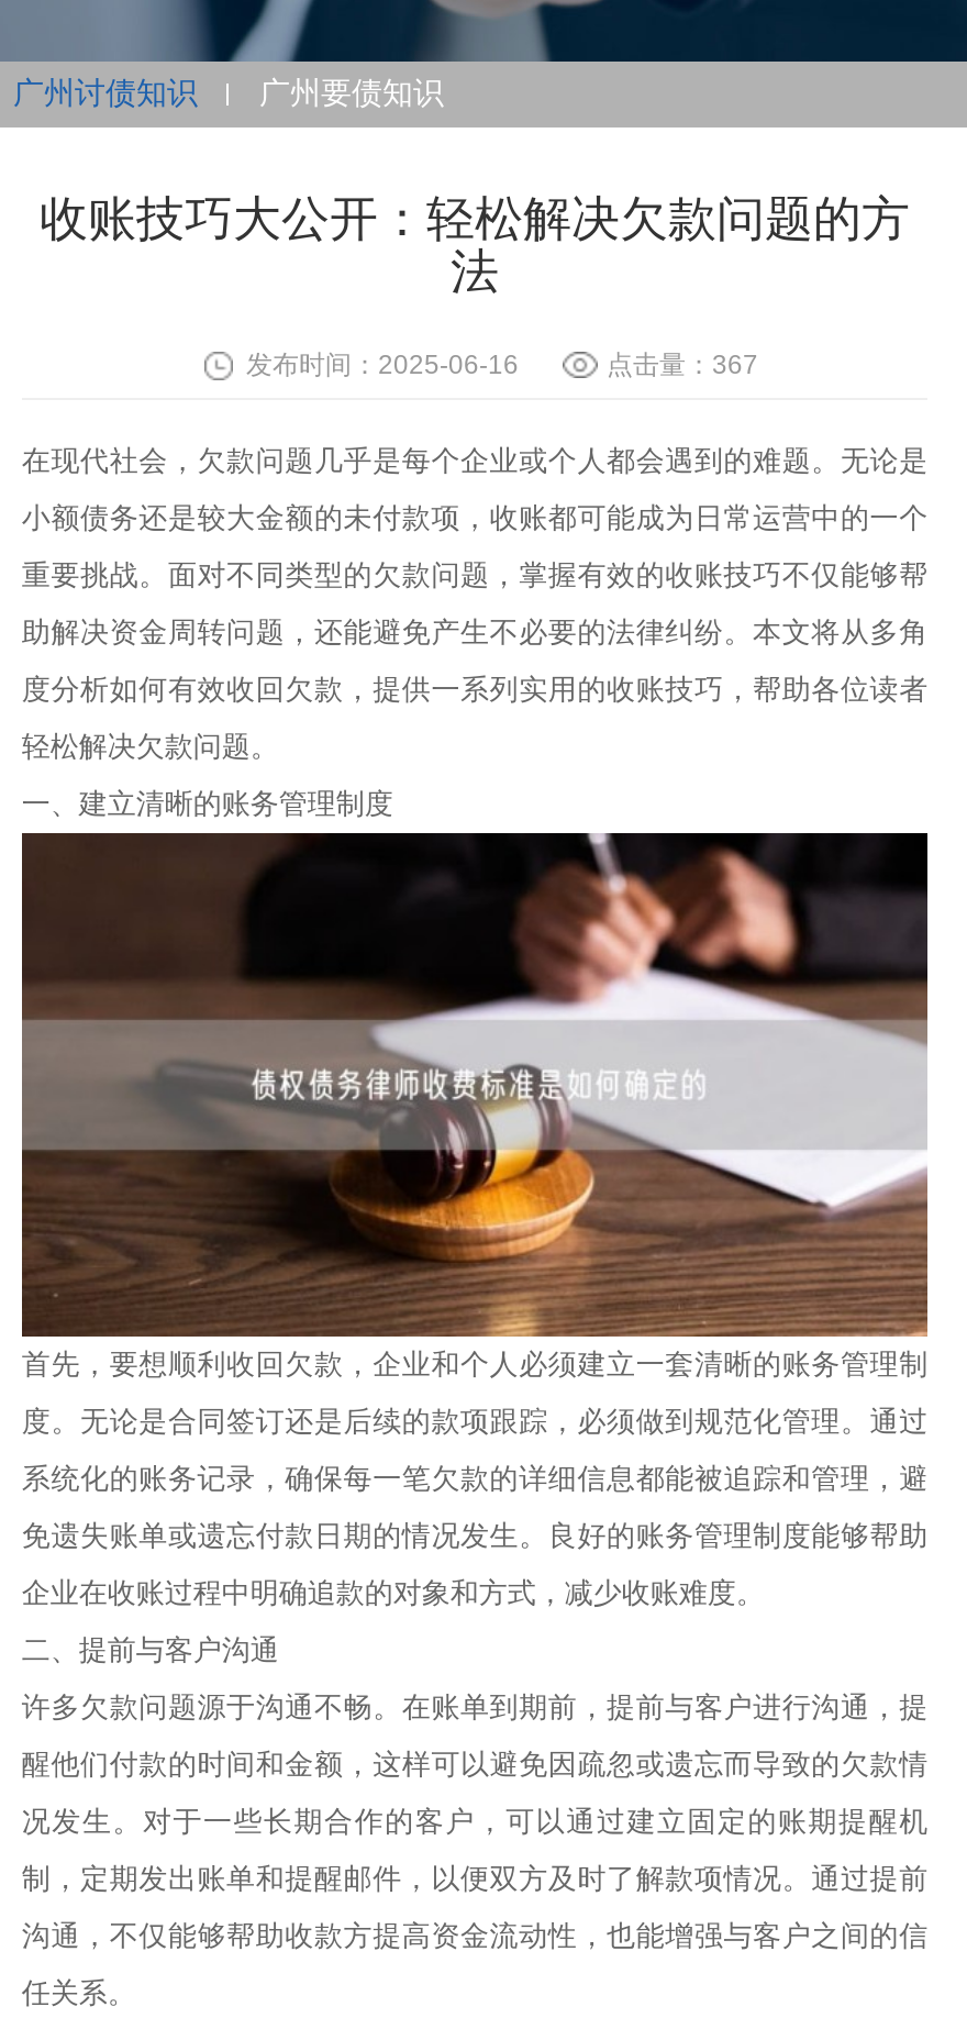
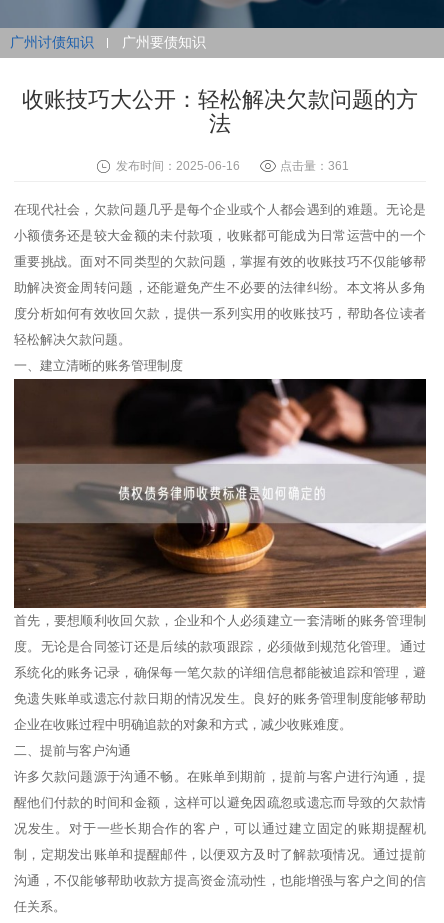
[607,350,758,380] 点击量：367 -> [280,159,349,173] 点击量：361

